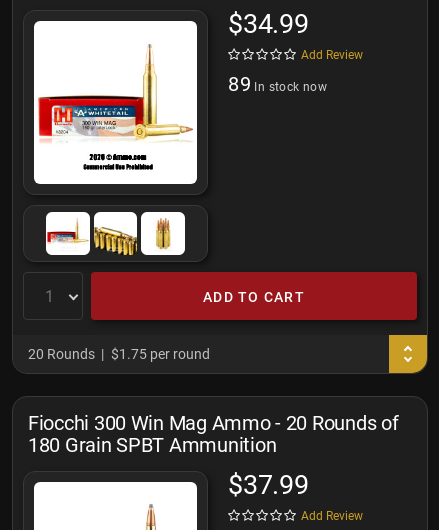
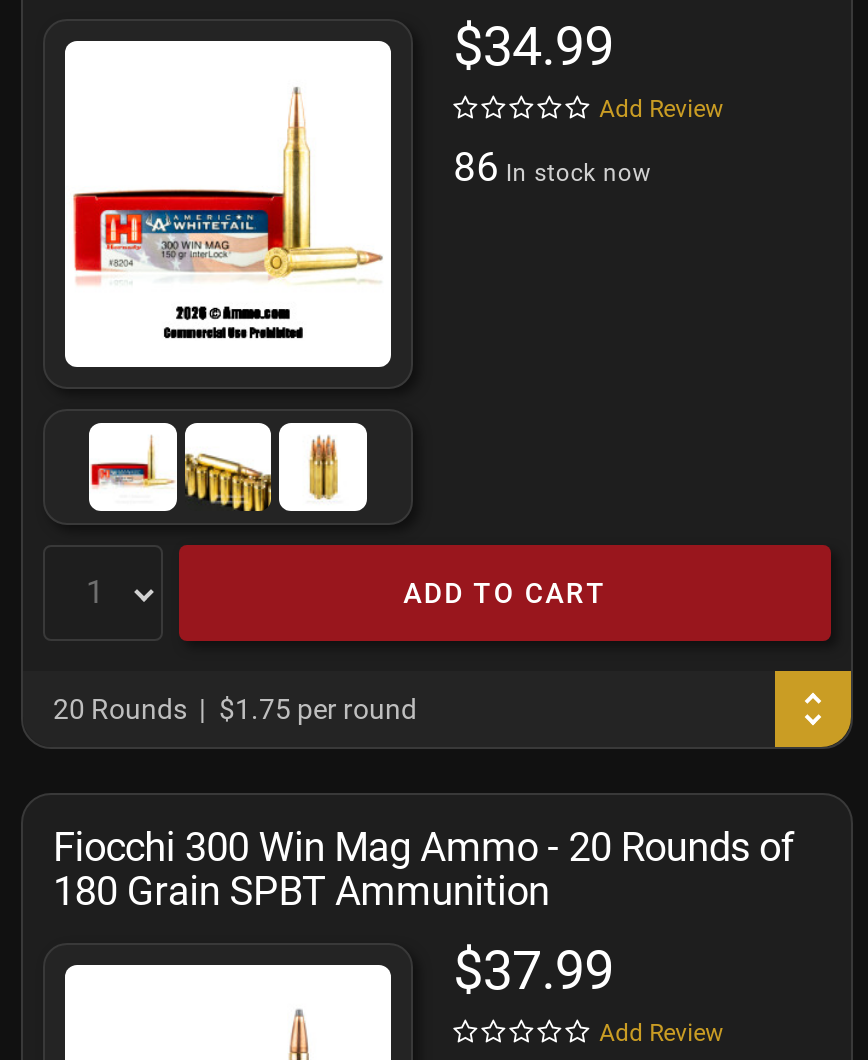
[228,72,327,96] 89 In stock now -> [453,143,651,191] 86 In stock now

